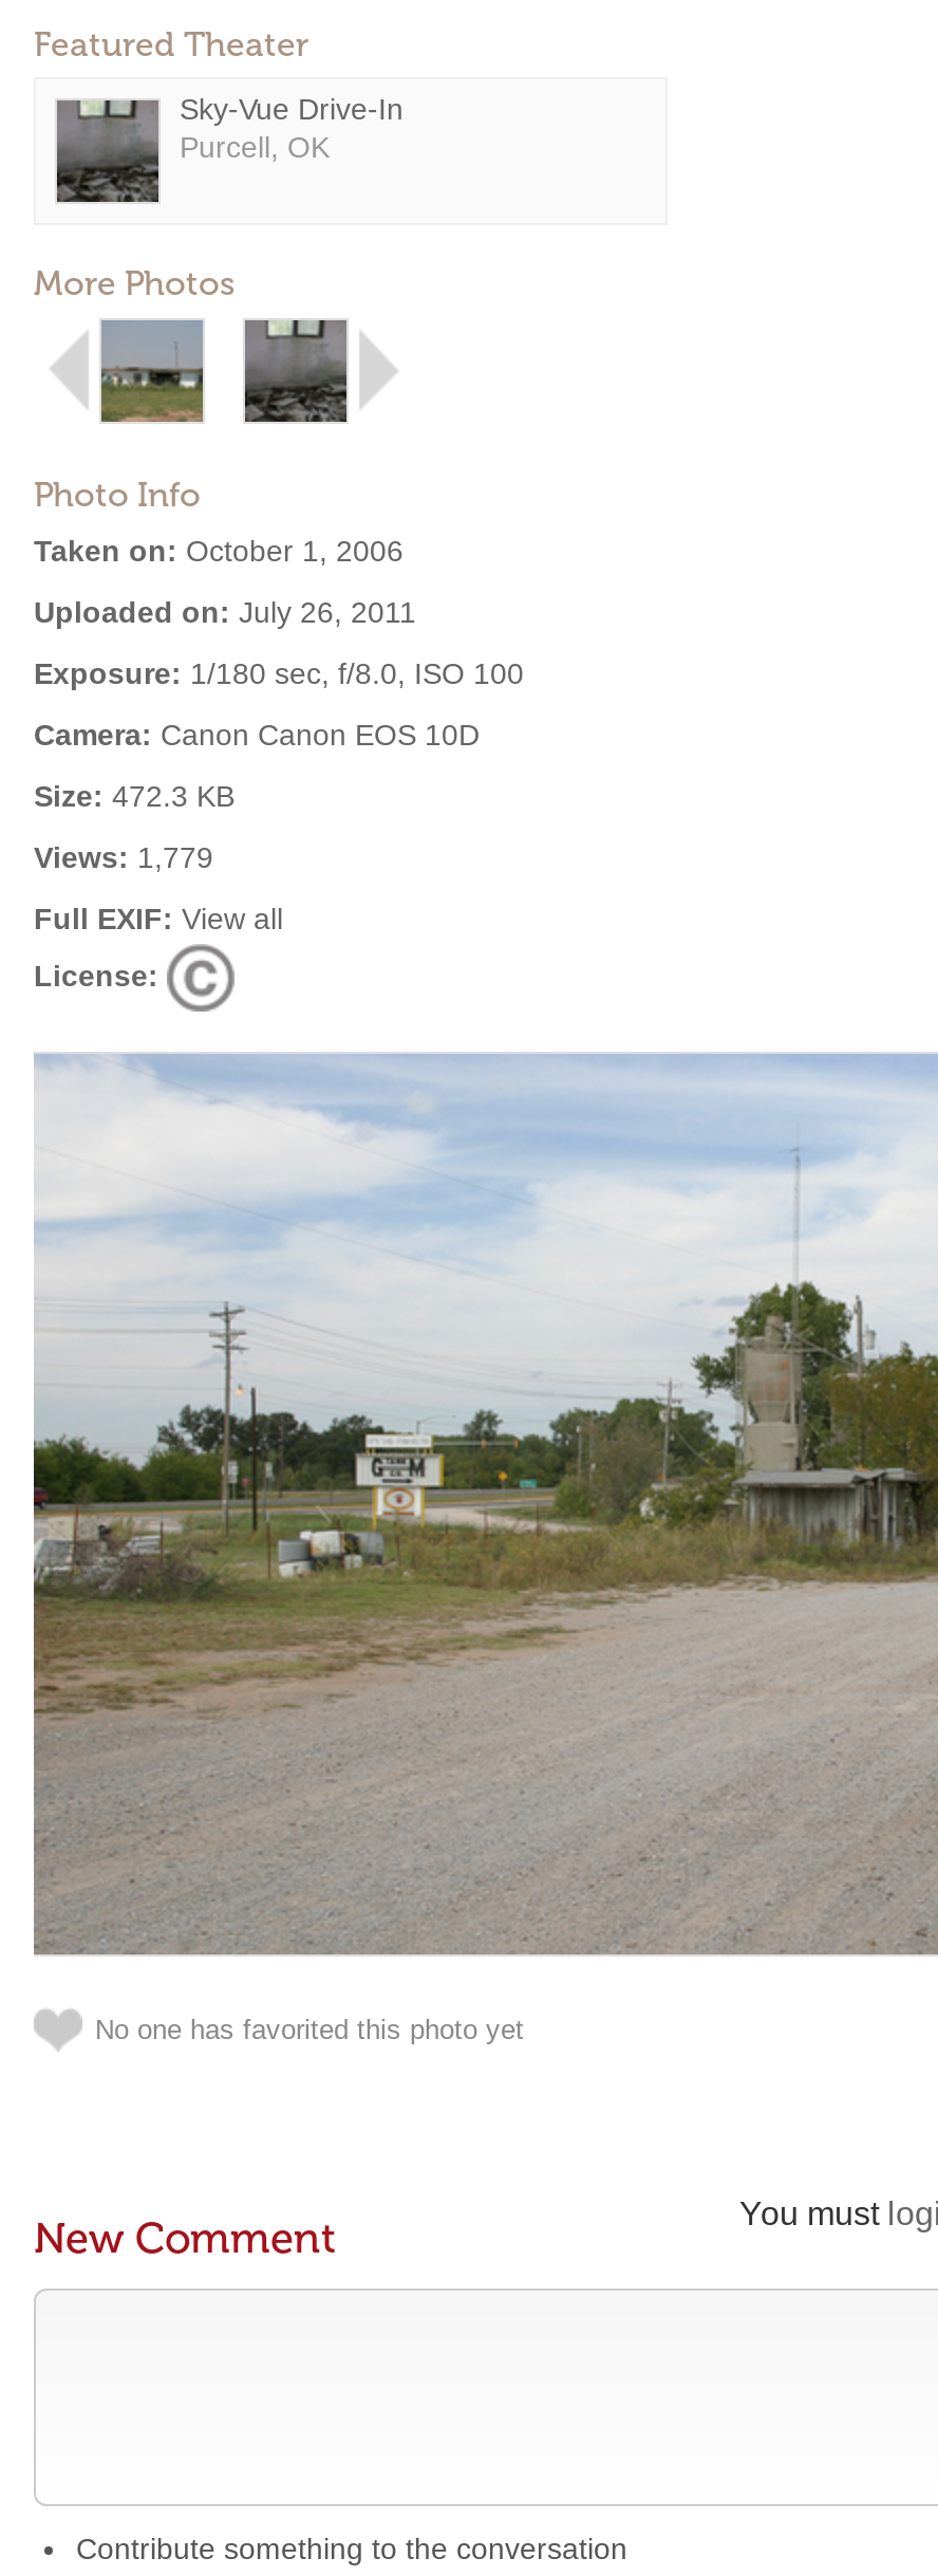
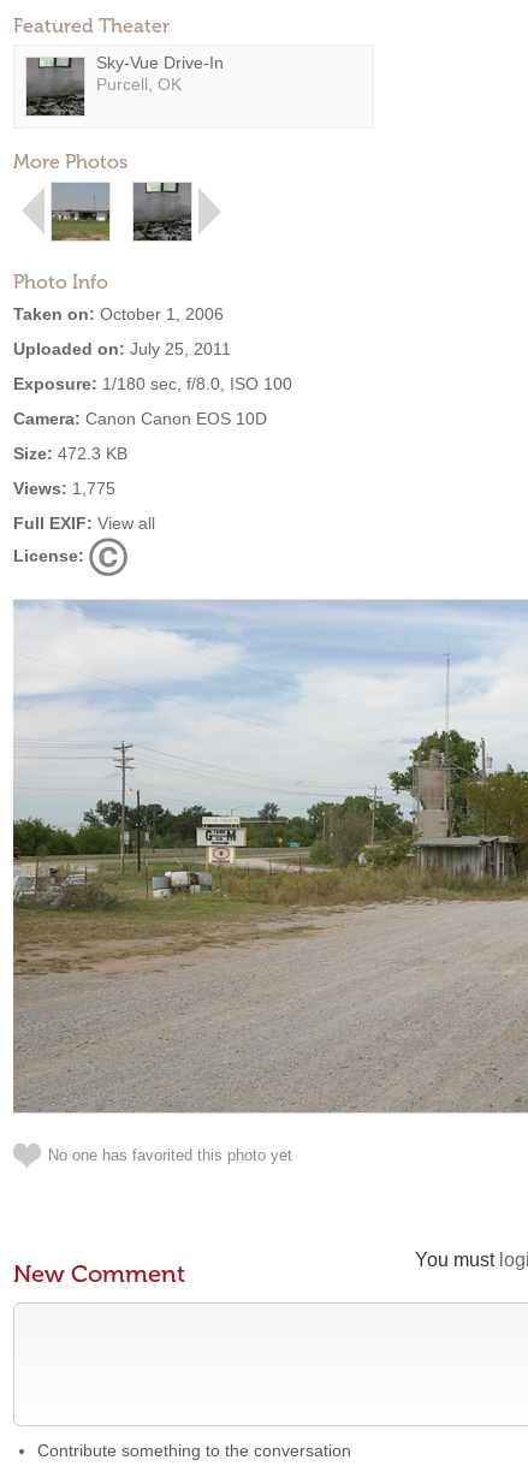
[34,595,416,629] Uploaded on: July 26, 2011 -> [13,339,231,358] Uploaded on: July 25, 2011
[34,840,213,874] Views: 1,779 -> [13,479,115,498] Views: 1,775

